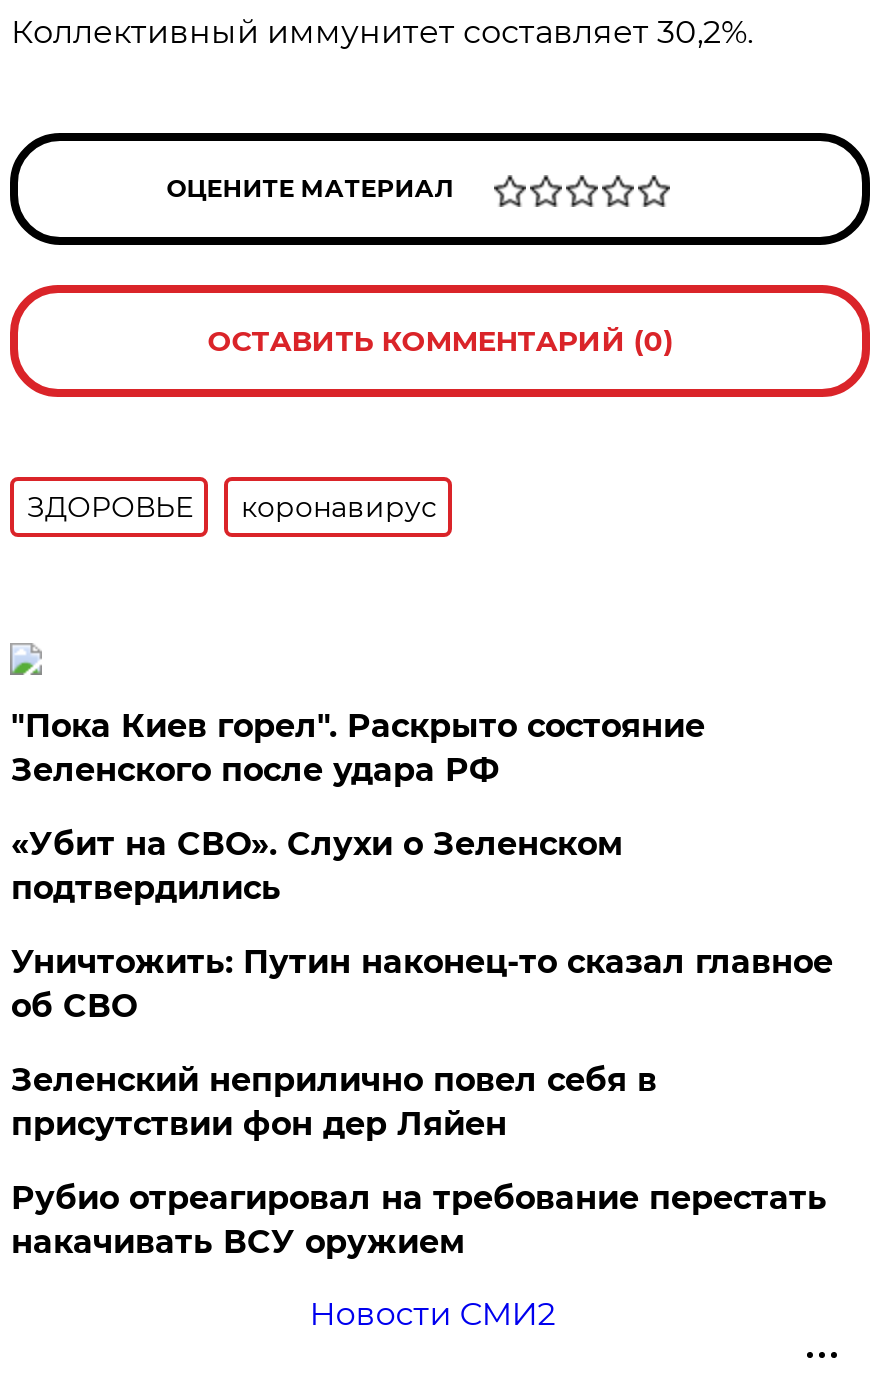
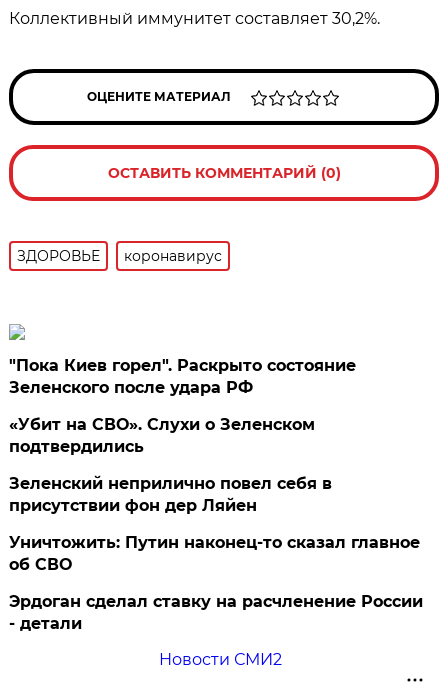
moved [11,943,833,1025] -> [9,533,420,574]: Уничтожить: Путин наконец-то сказал главное | об СВО
moved [11,1061,657,1143] -> [9,474,332,515]: Зеленский неприлично повел cебя в | присутствии фон дер Ляйен
[11,1179,827,1261] Рубио отреагировал на требование перестать | накачивать ВСУ оружием -> [9,592,423,633] Эрдоган сделал ставку на расчленение России | - детали

